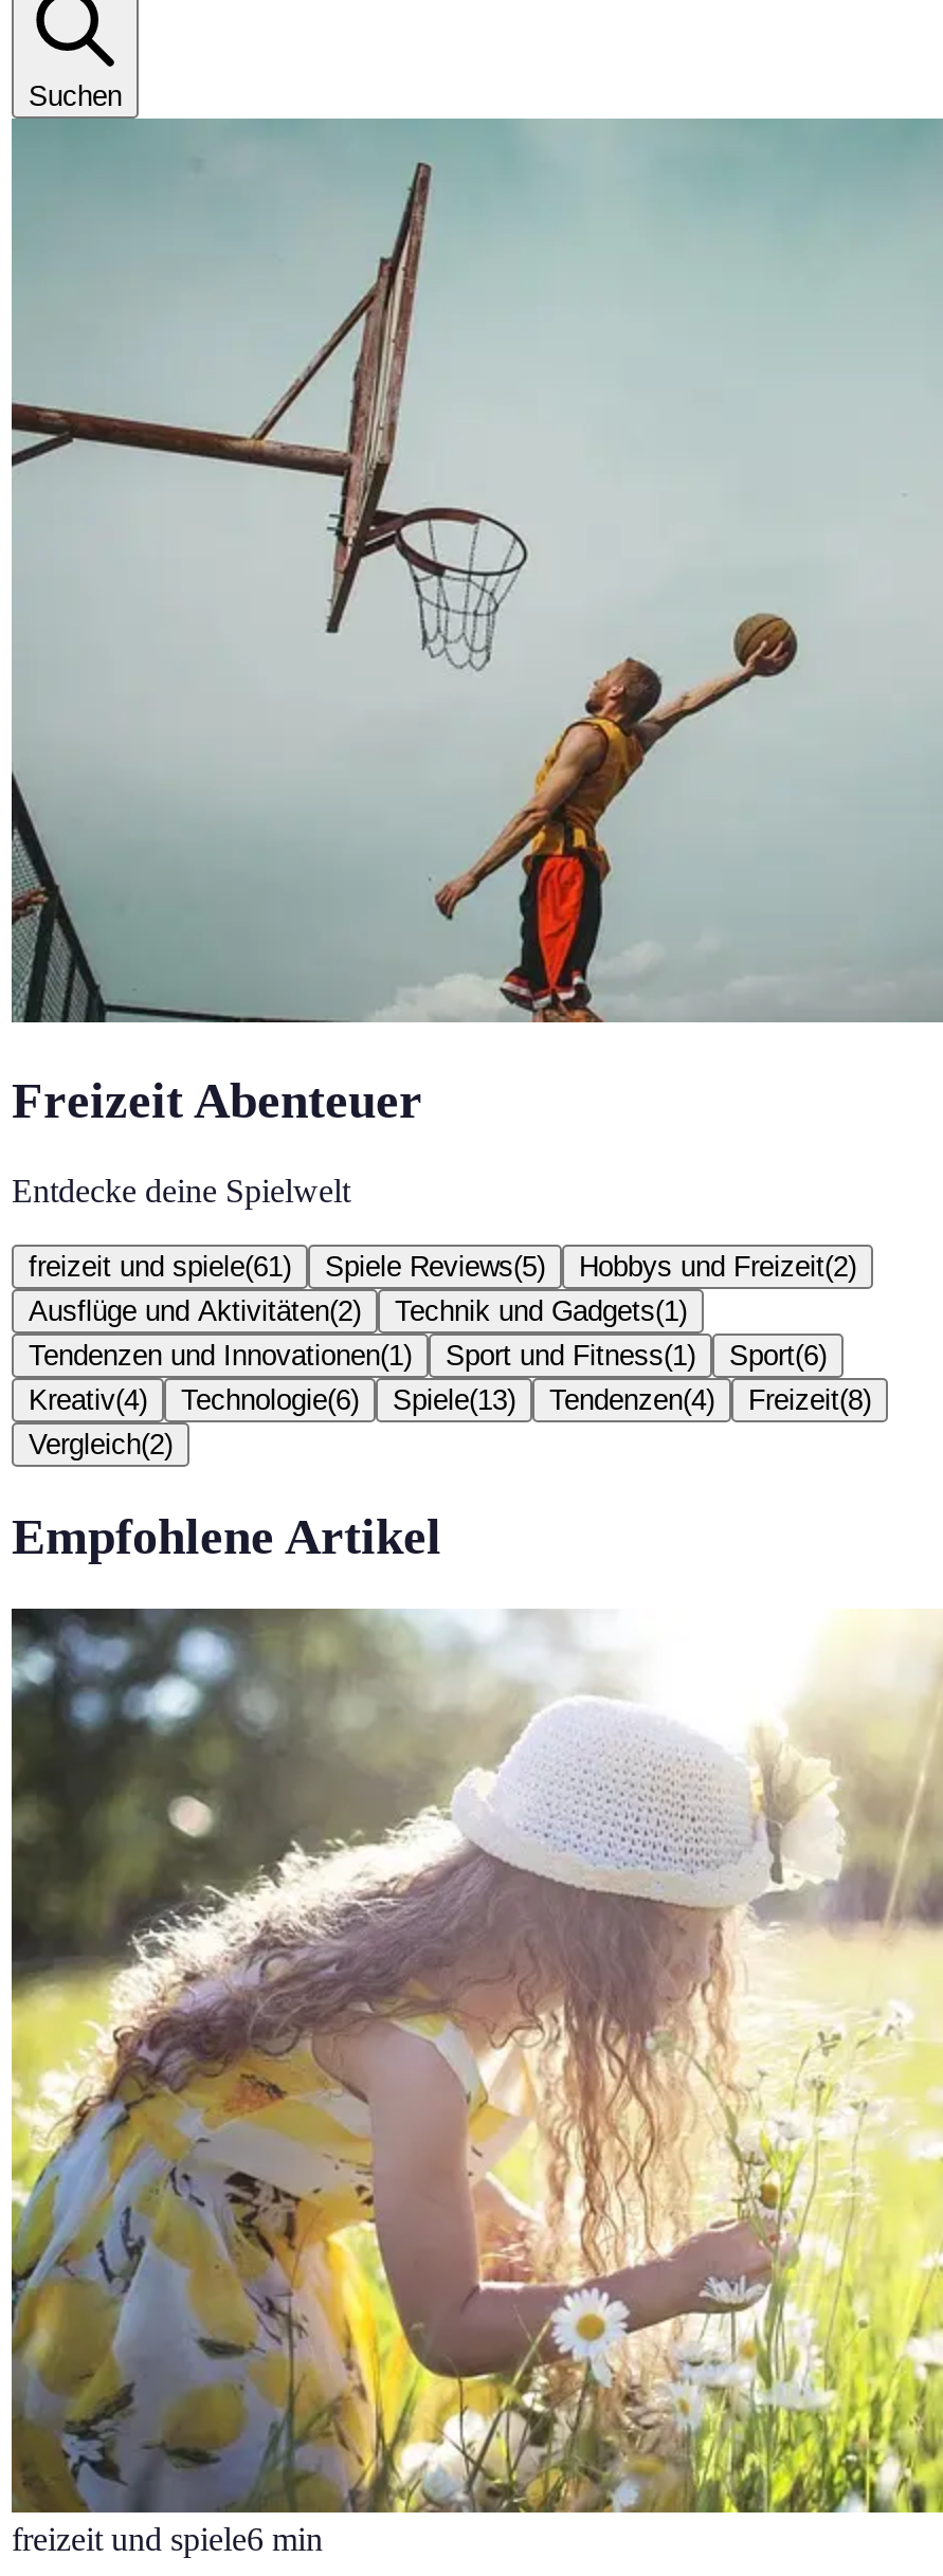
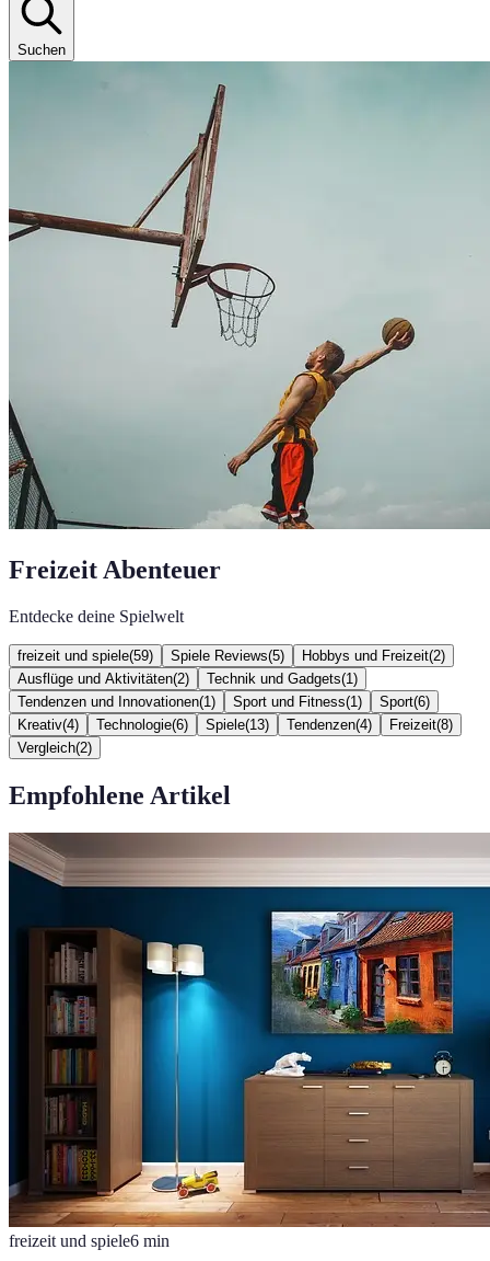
[29,1251,291,1282] freizeit und spiele(61) -> [17,647,153,664] freizeit und spiele(59)
[10,1609,937,2515] [image] -> [8,832,487,1228] [image]

